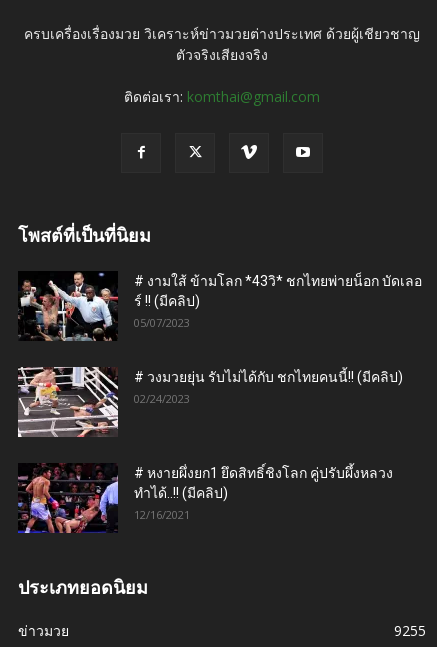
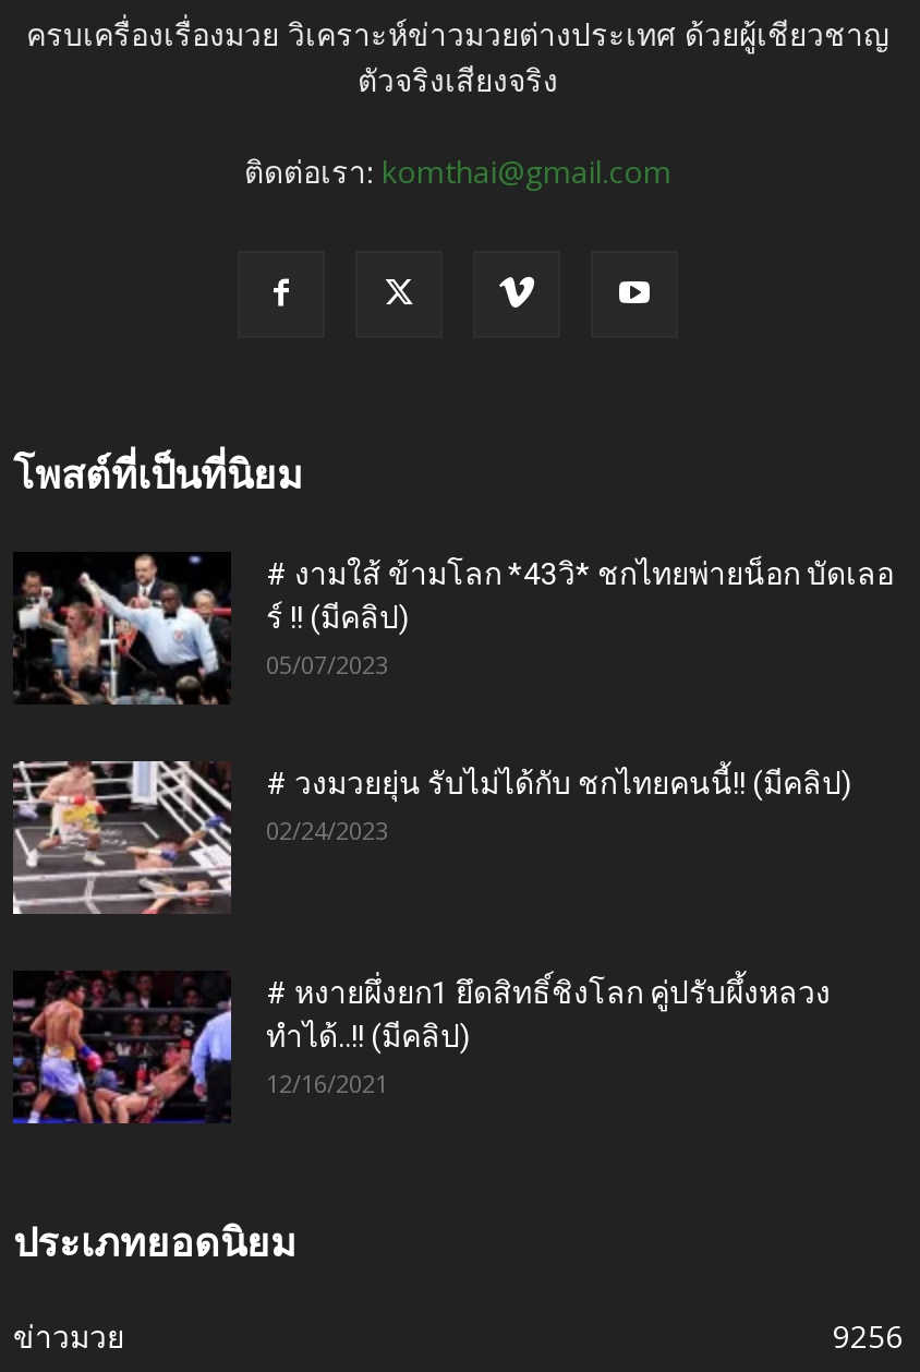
[394,621,426,640] 9255 -> [833,1316,903,1357] 9256

